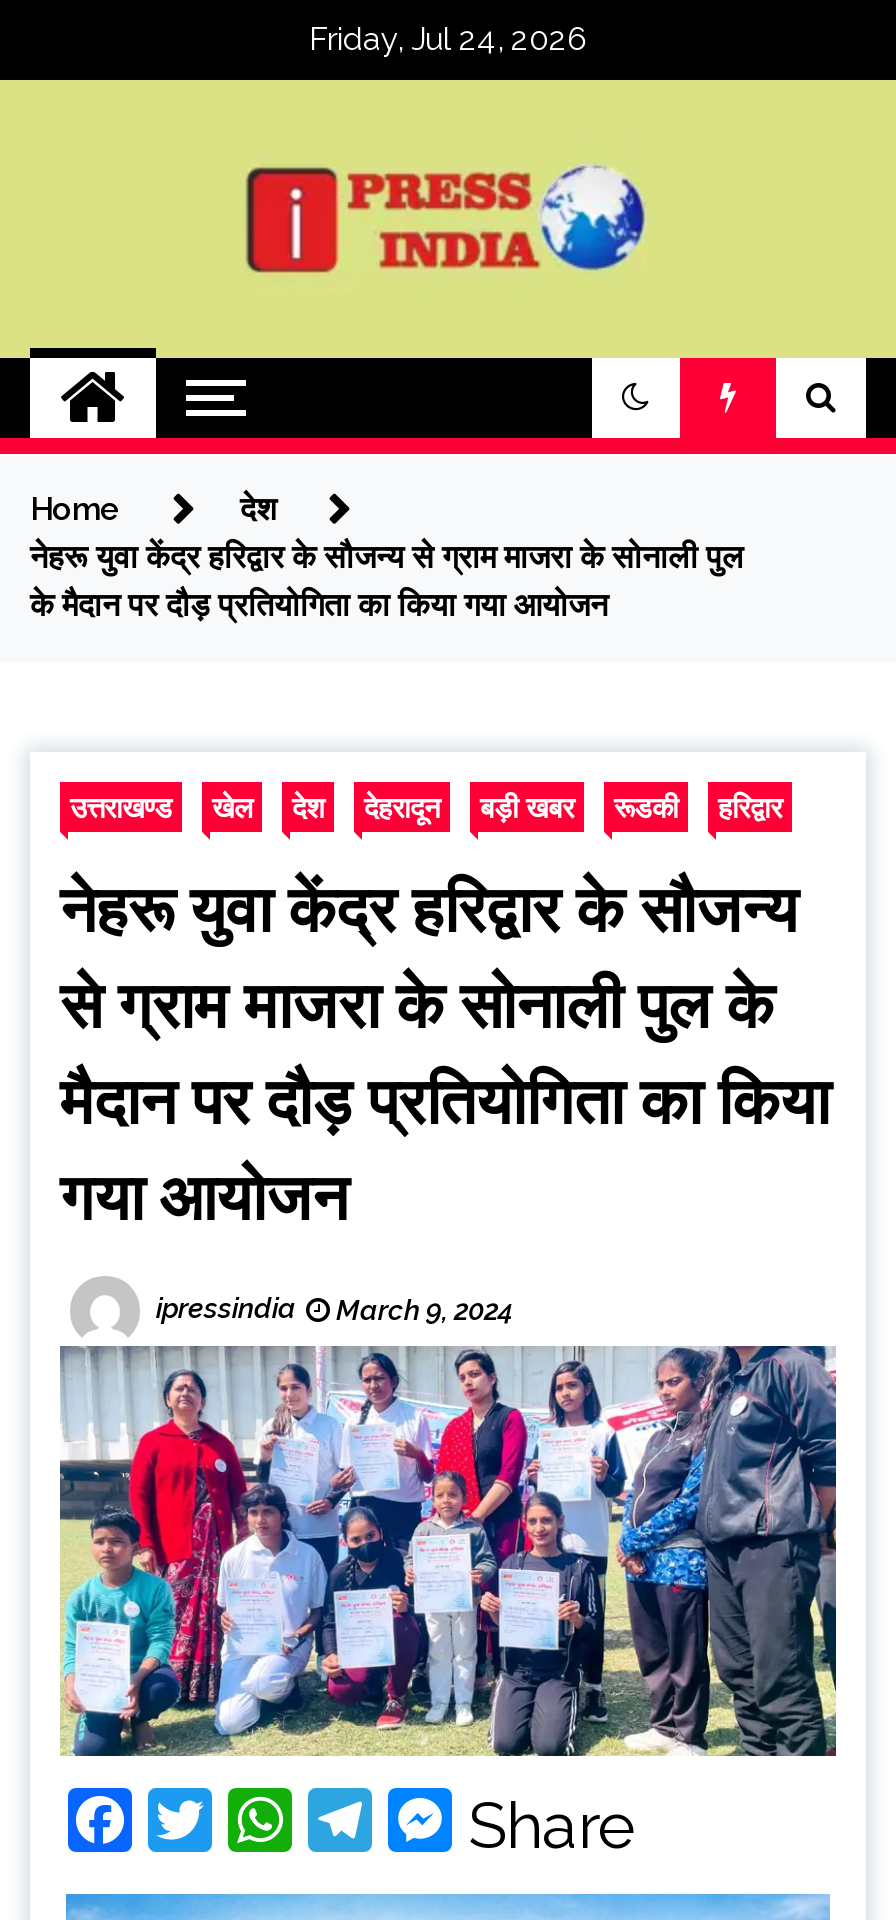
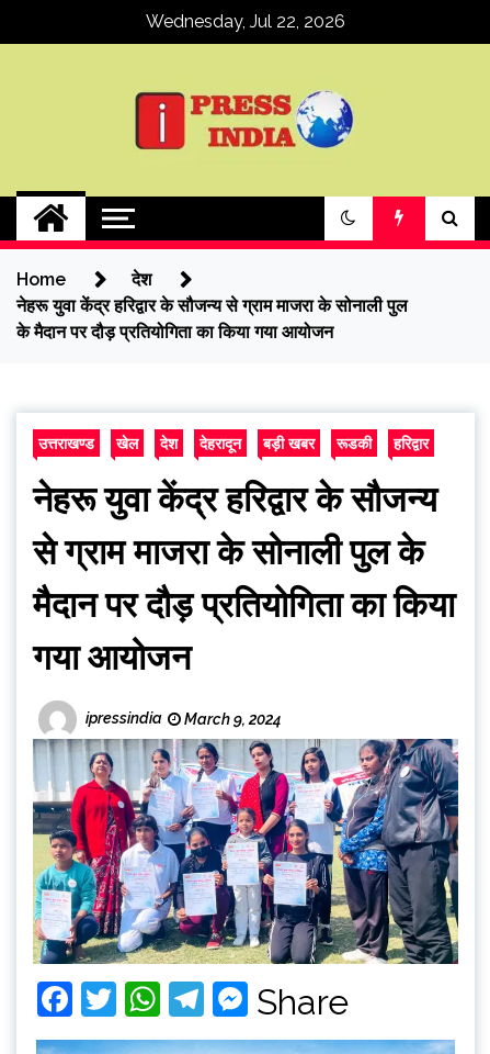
[309,20,587,58] Friday, Jul 24, 2026 -> [146,11,345,32] Wednesday, Jul 22, 2026

